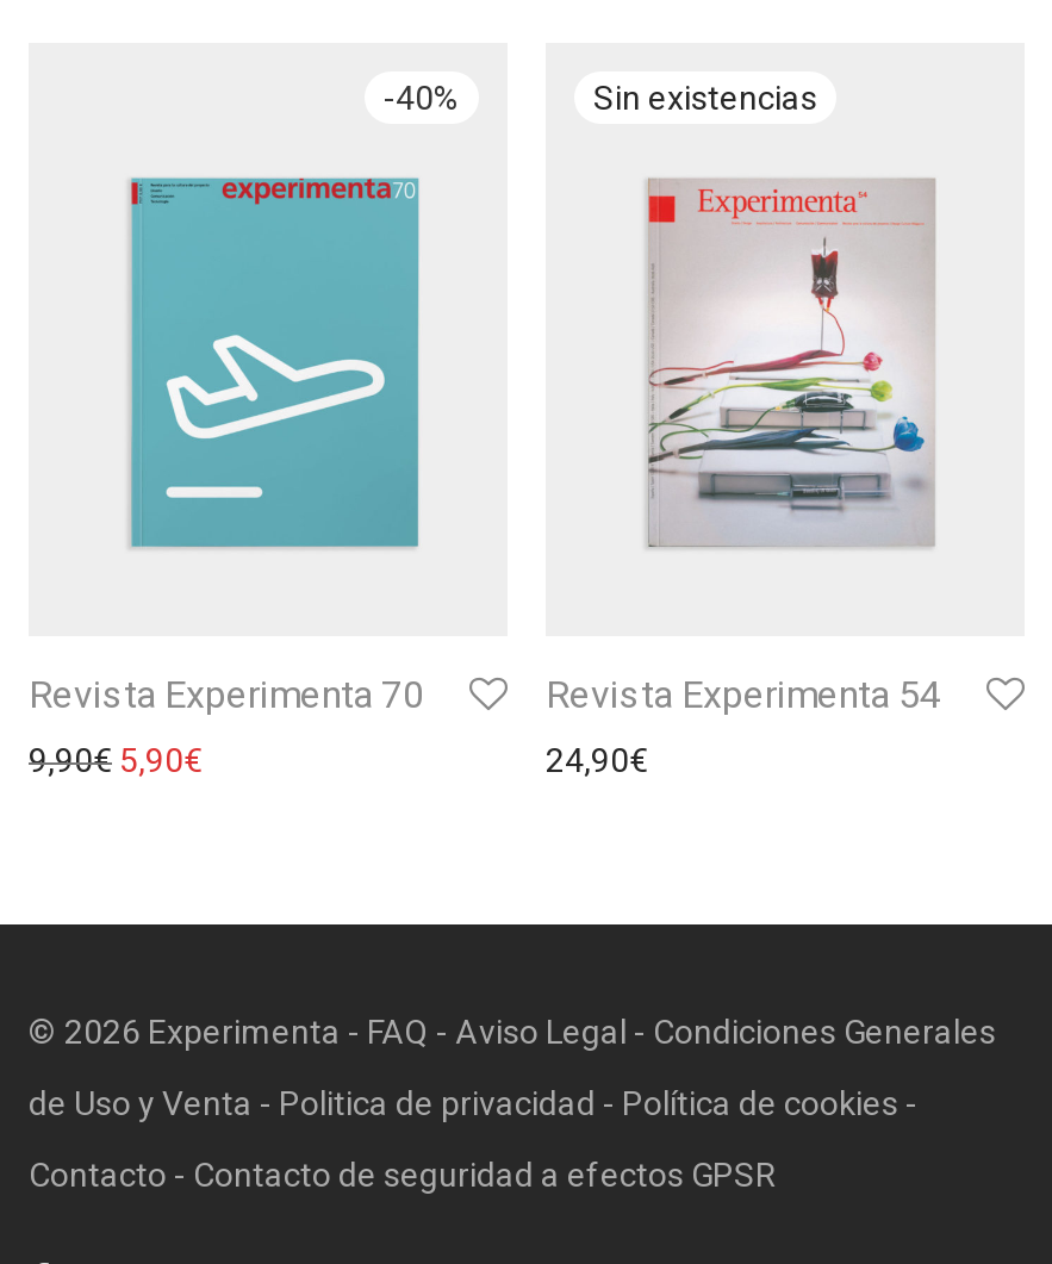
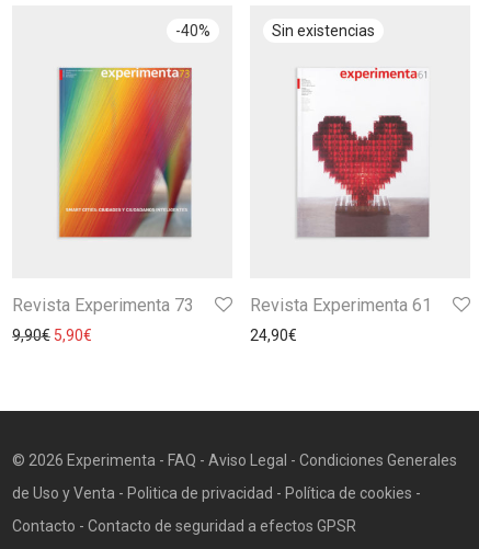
[129,176,419,548] [image] -> [58,67,193,238] [image]
[646,179,936,546] [image] -> [297,68,429,238] [image]
[29,672,424,717] Revista Experimenta 70 -> [12,295,194,315] Revista Experimenta 73
[546,672,941,717] Revista Experimenta 54 -> [250,295,432,315] Revista Experimenta 61

